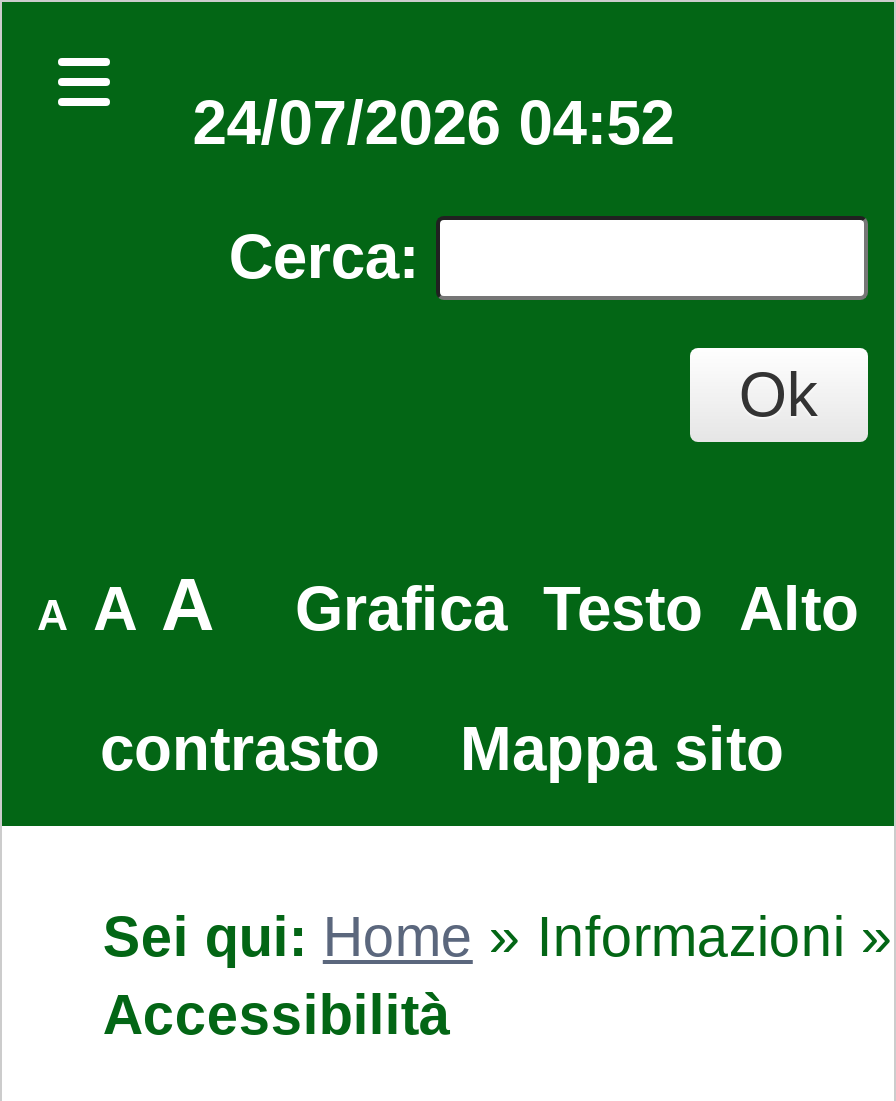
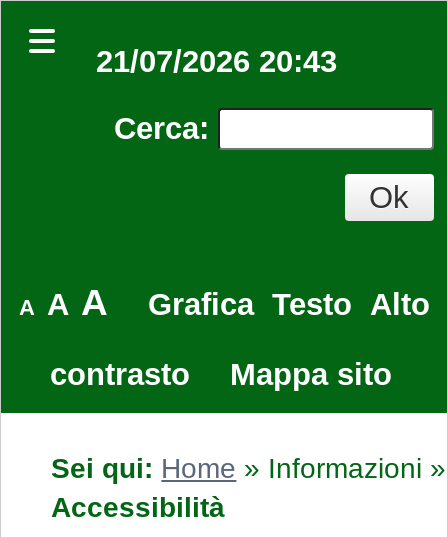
[193,89,675,159] 24/07/2026 04:52 -> [96,44,337,79] 21/07/2026 20:43

